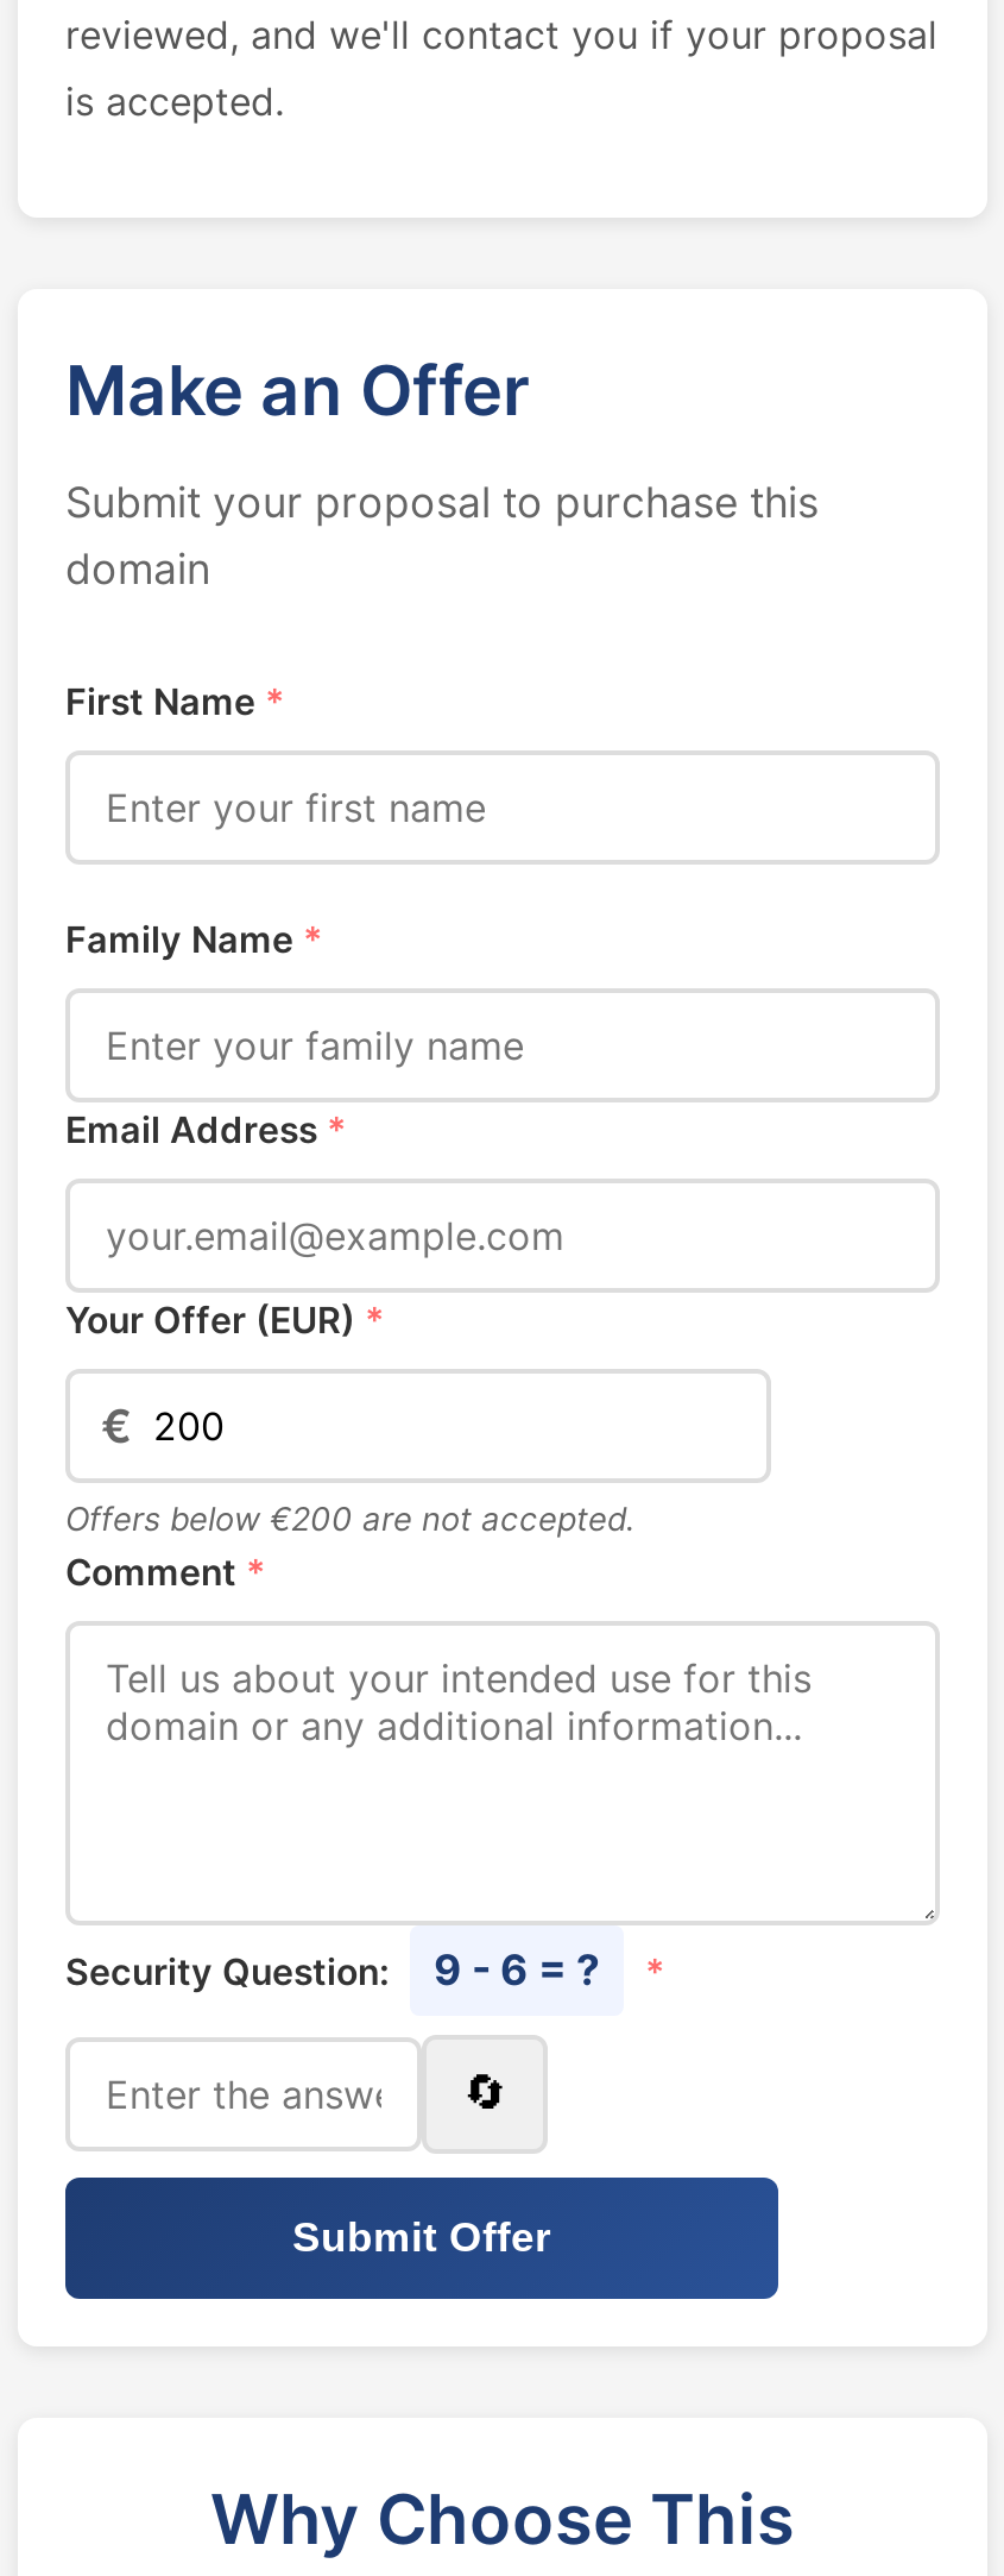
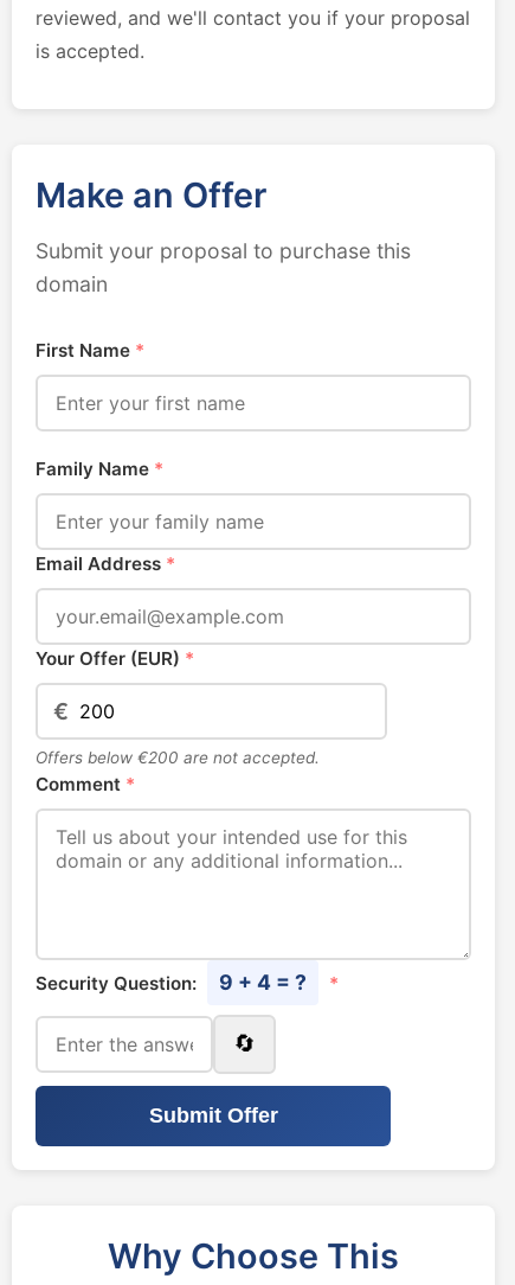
[434,1944,600,1994] 9 - 6 = ? -> [219,970,307,995] 9 + 4 = ?

